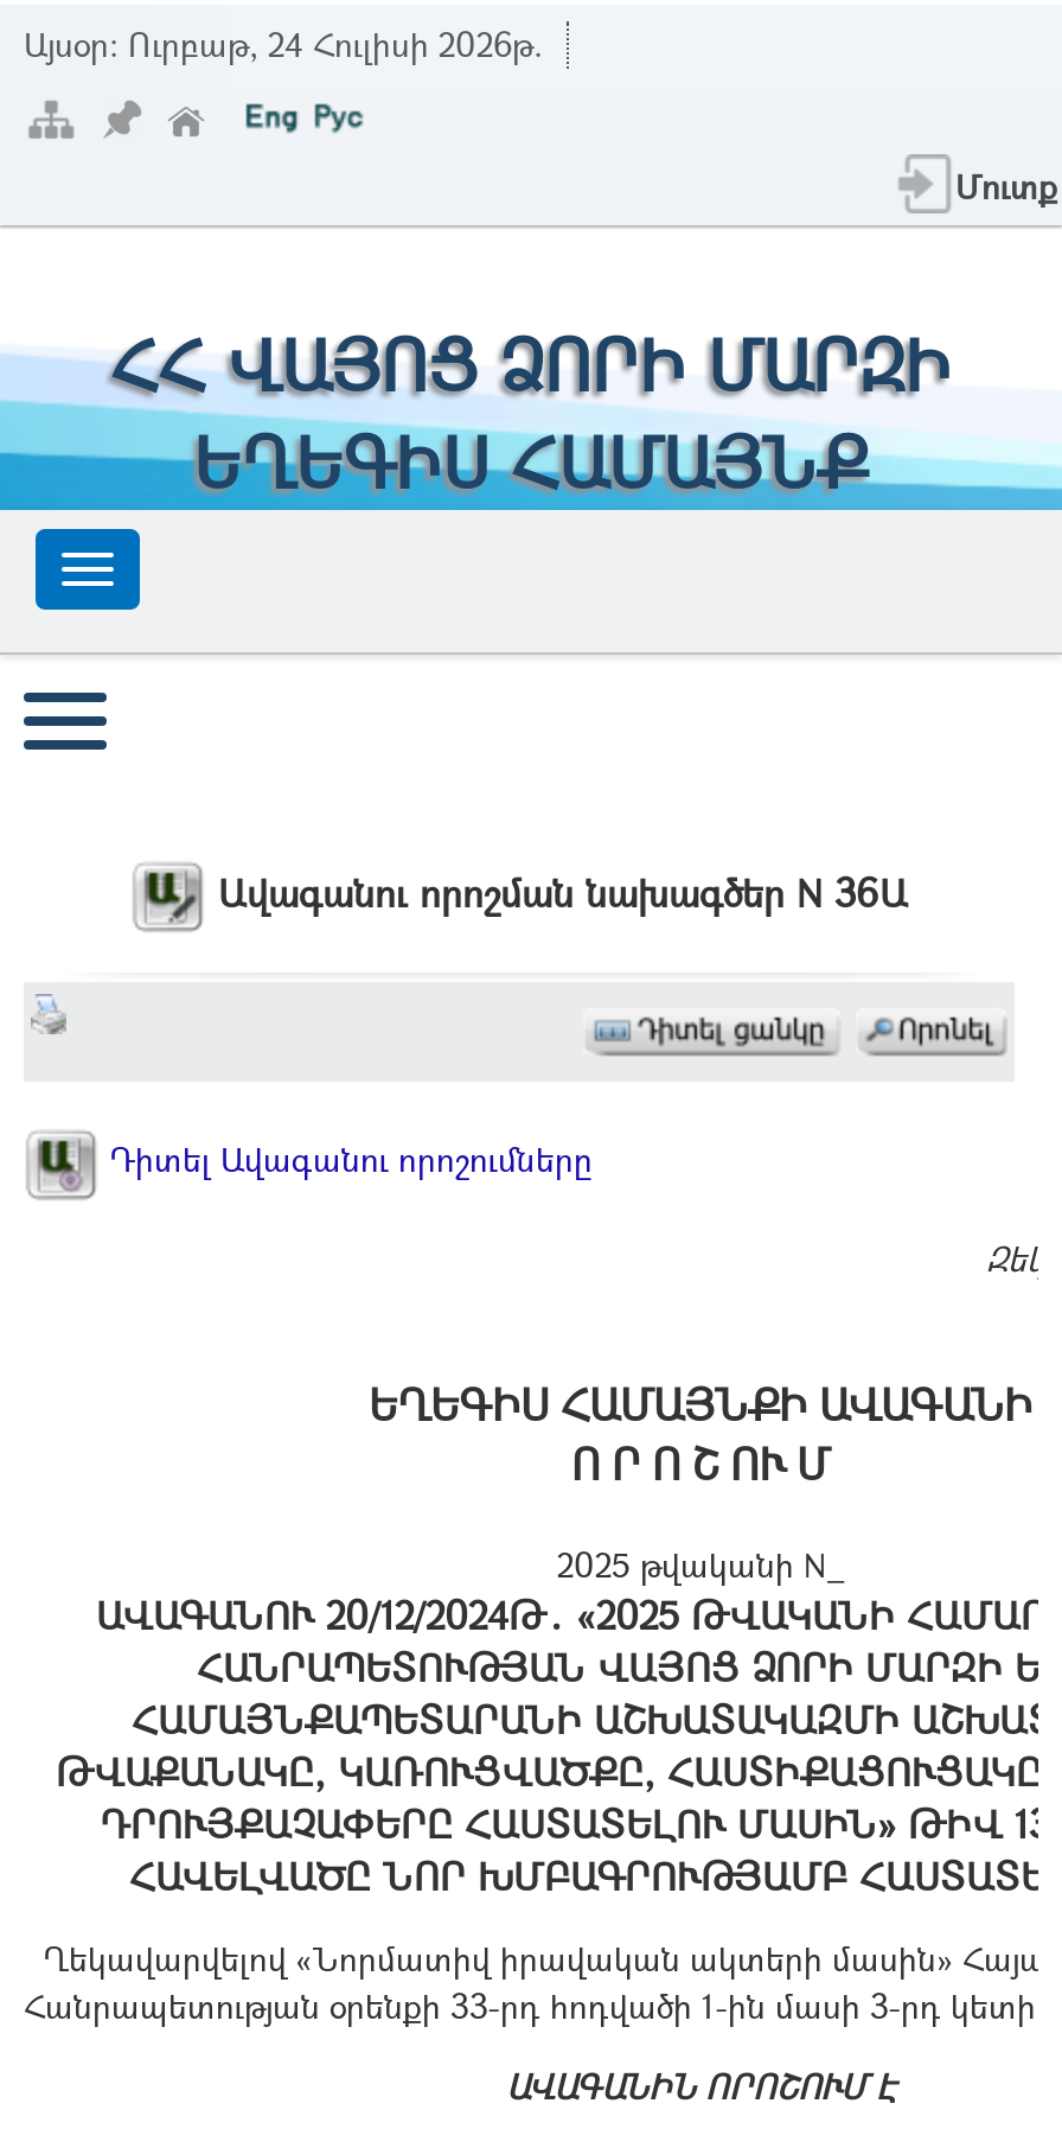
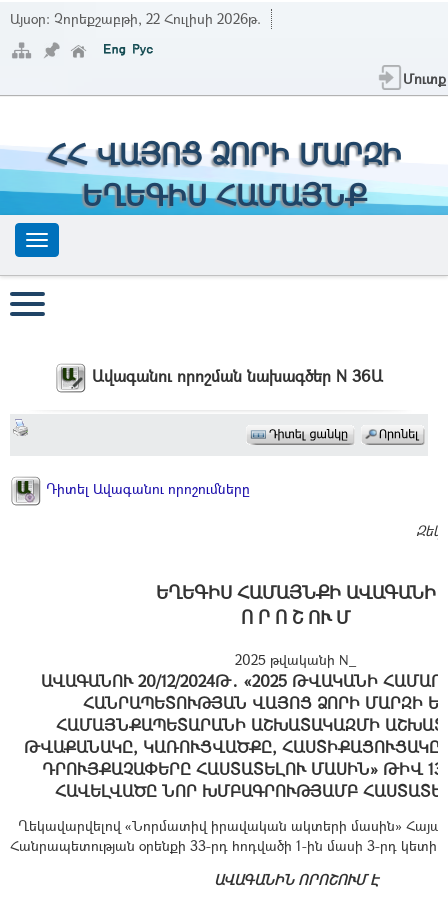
[24,21,543,66] Այսօր: Ուրբաթ, 24 Հուլիսի 2026թ. -> [10,9,261,28] Այսօր: Չորեքշաբթի, 22 Հուլիսի 2026թ.

